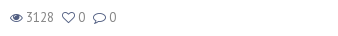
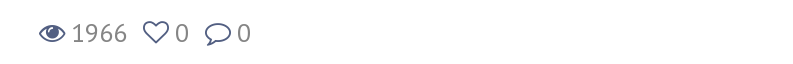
[23,9,116,26] 3128 0 0 -> [65,16,251,50] 1966 0 0

